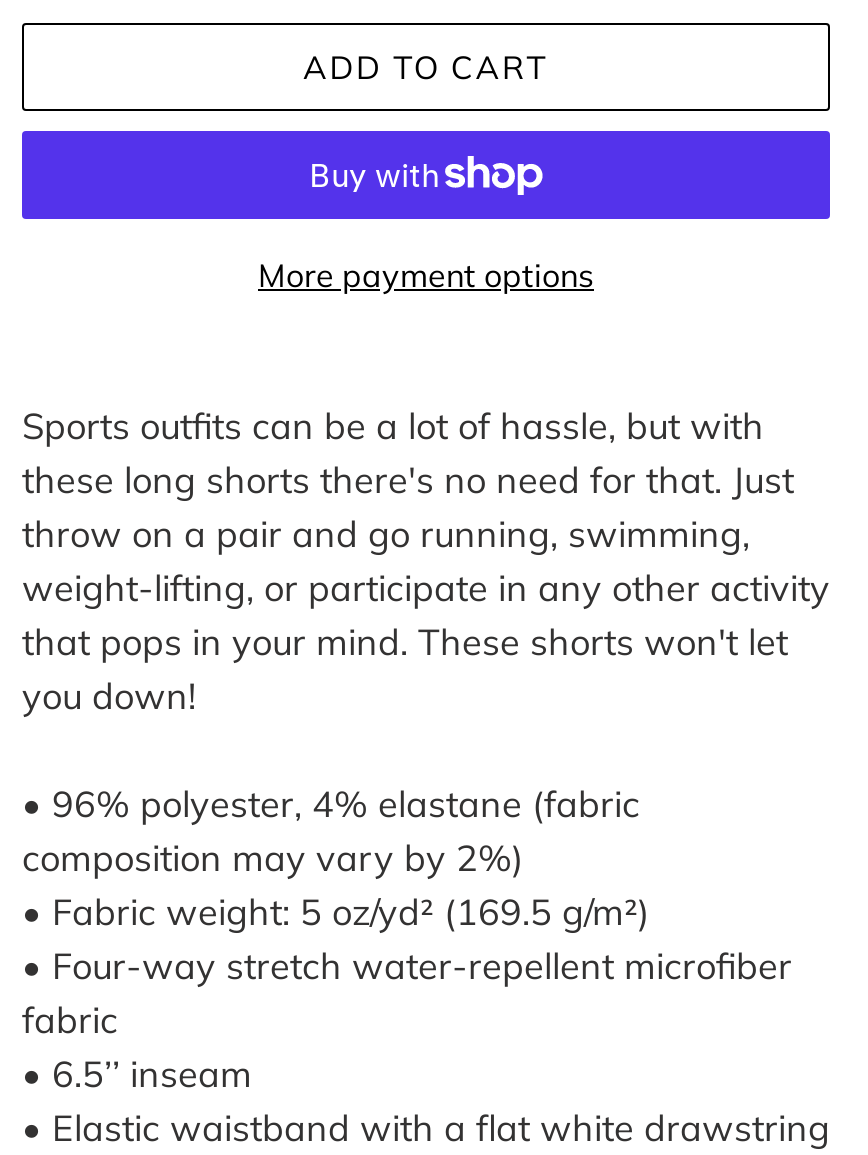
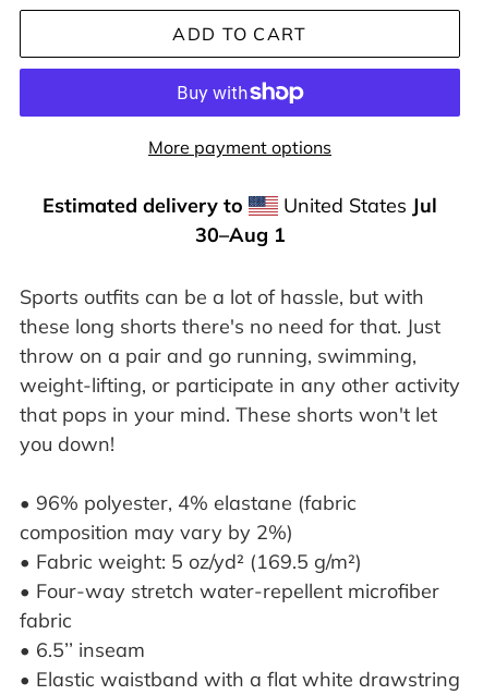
none -> [43,193,437,248] Estimated delivery to | United States Jul | 30–Aug 1

